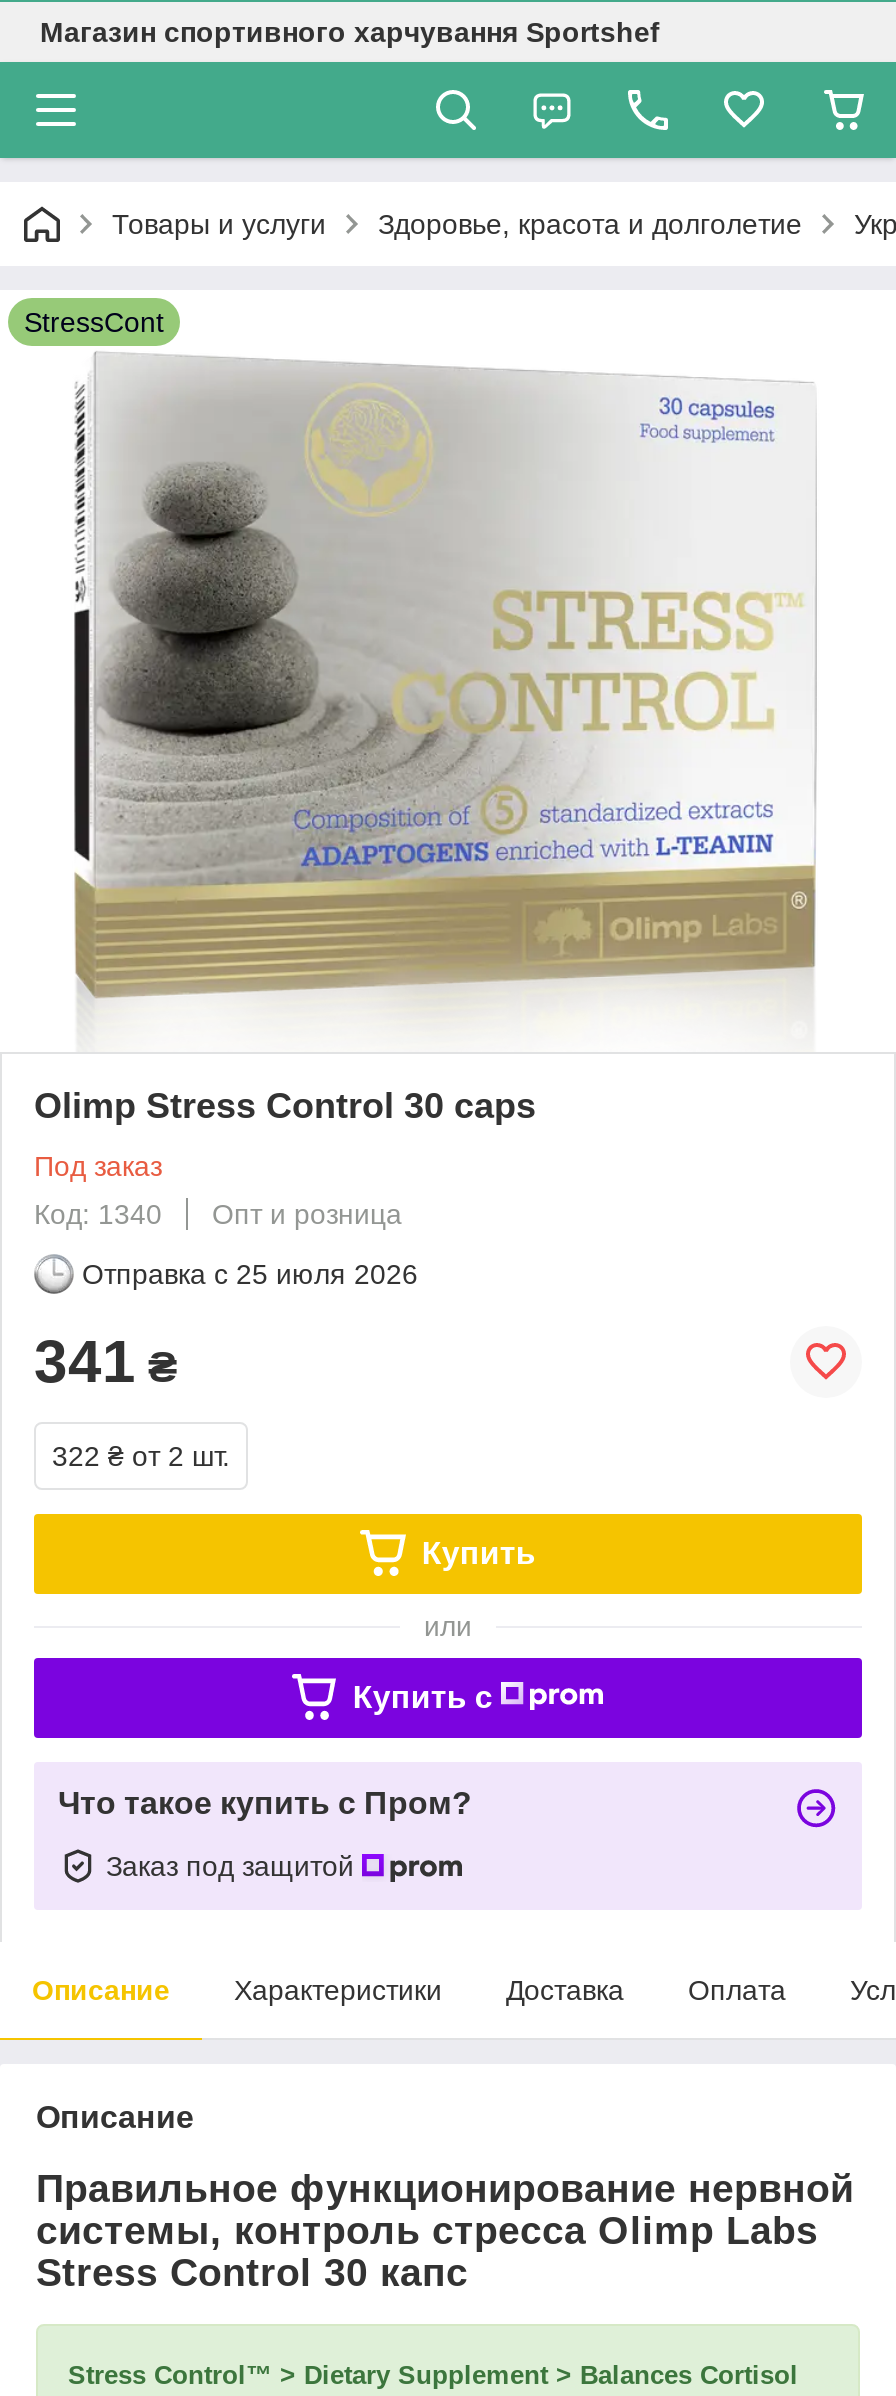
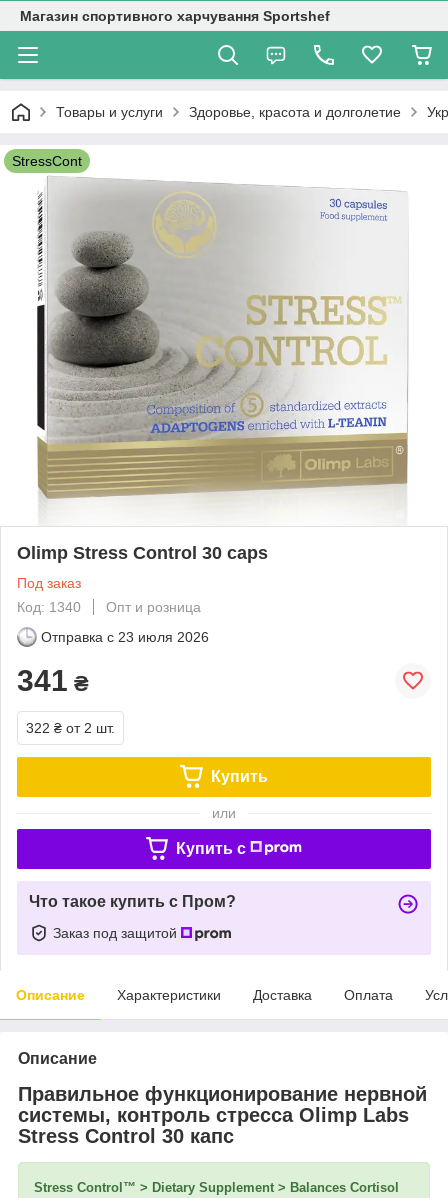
[82,1258,418,1290] Отправка с 25 июля 2026 -> [41,629,209,645] Отправка с 23 июля 2026

